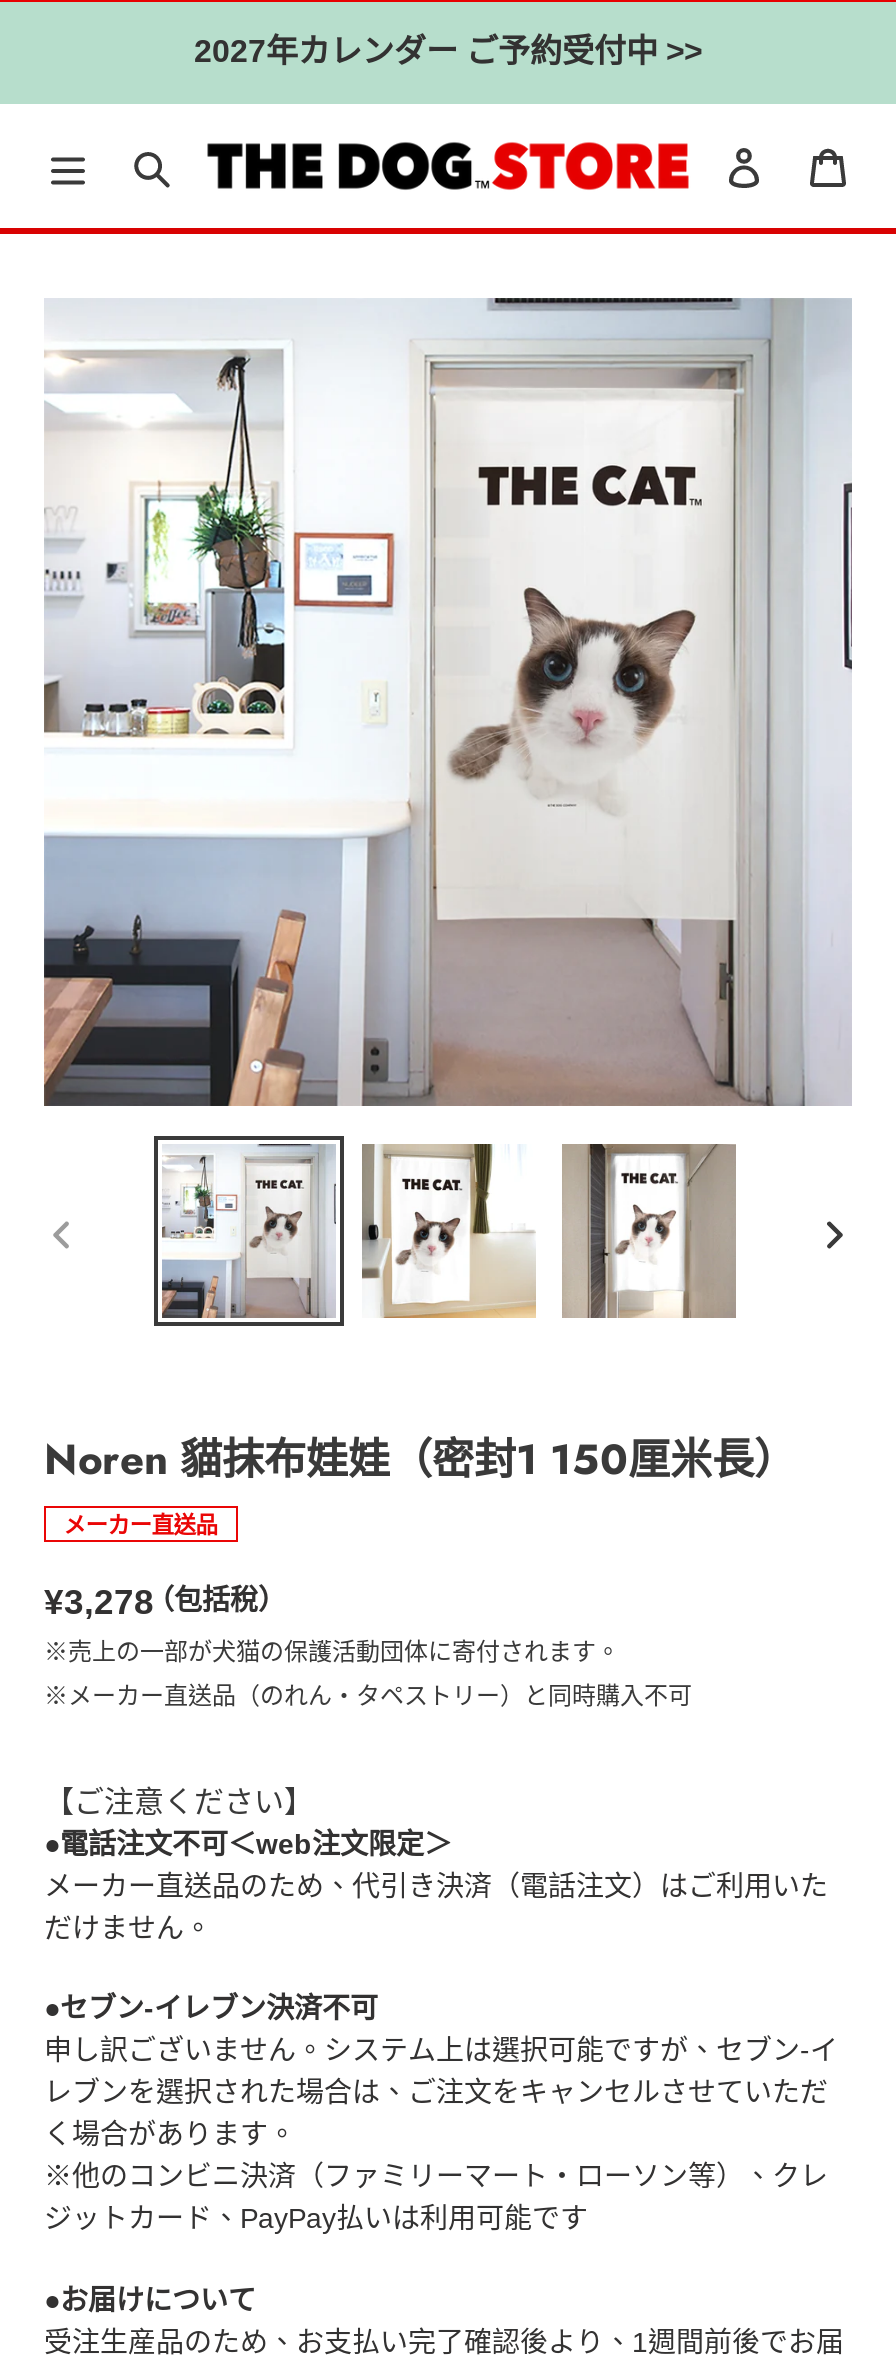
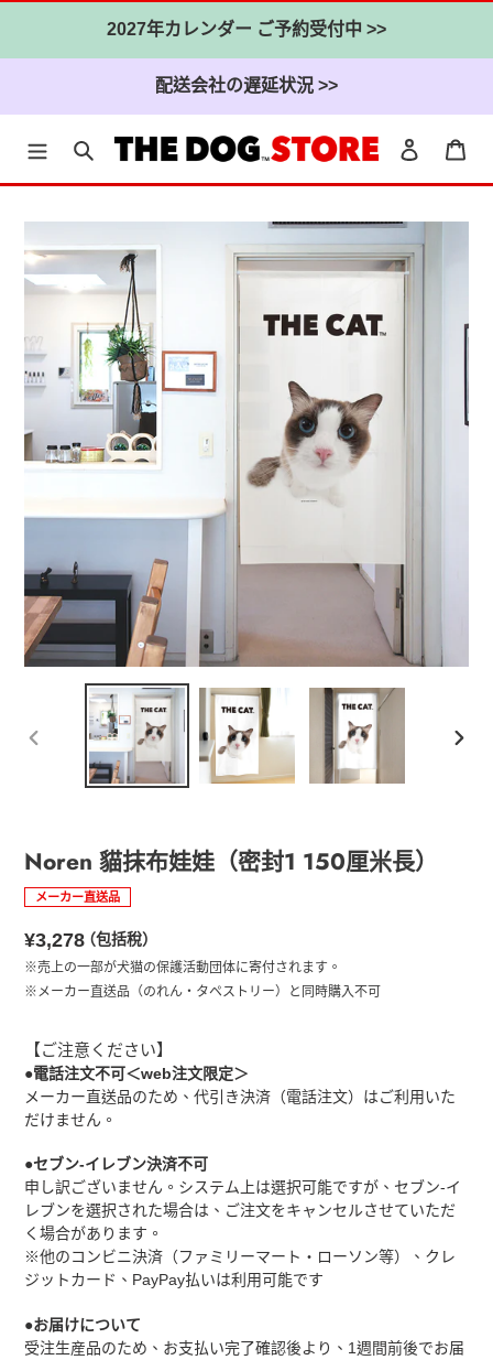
none -> [155,76,338,95] 配送会社の遅延状況 >>

